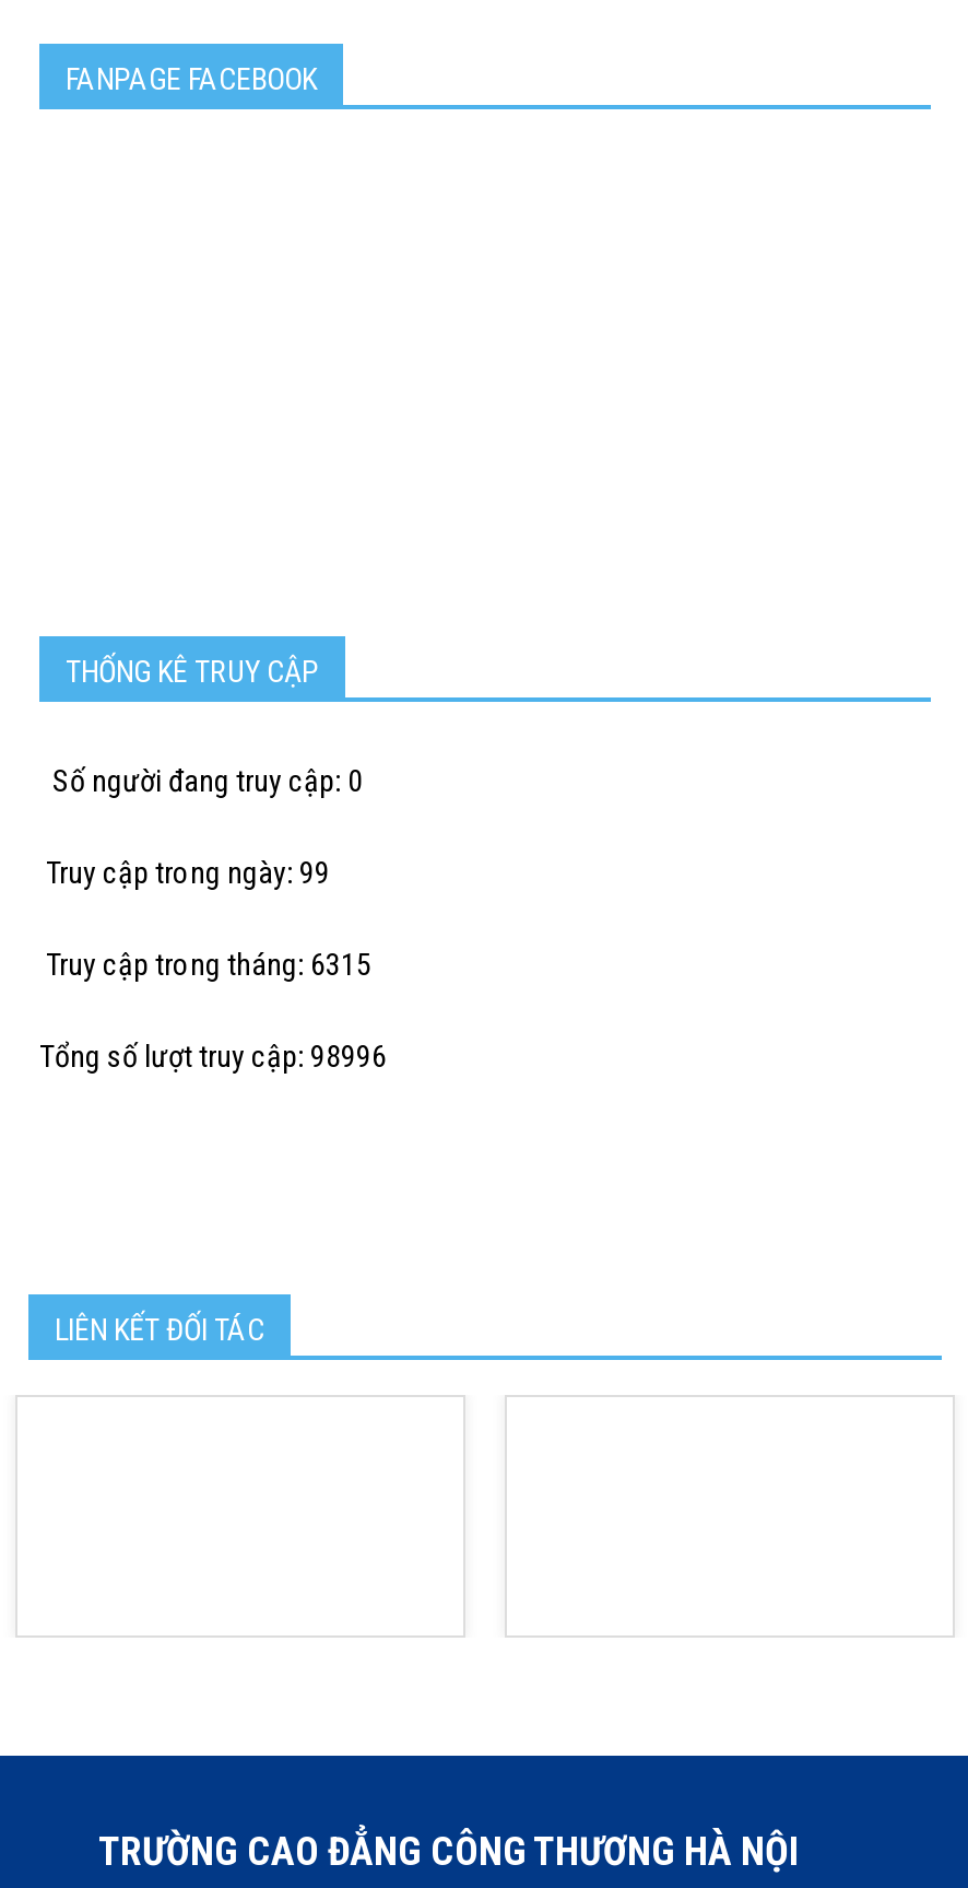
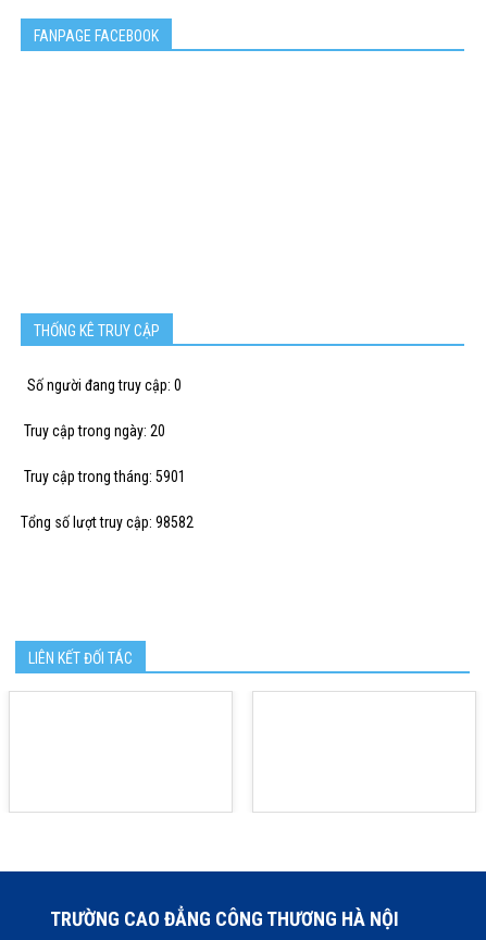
[39,855,330,890] Truy cập trong ngày: 99 -> [21,423,165,440] Truy cập trong ngày: 20
[39,947,371,982] Truy cập trong tháng: 6315 -> [21,468,186,486] Truy cập trong tháng: 5901
[39,1039,387,1074] Tổng số lượt truy cập: 98996 -> [21,514,194,531] Tổng số lượt truy cập: 98582

